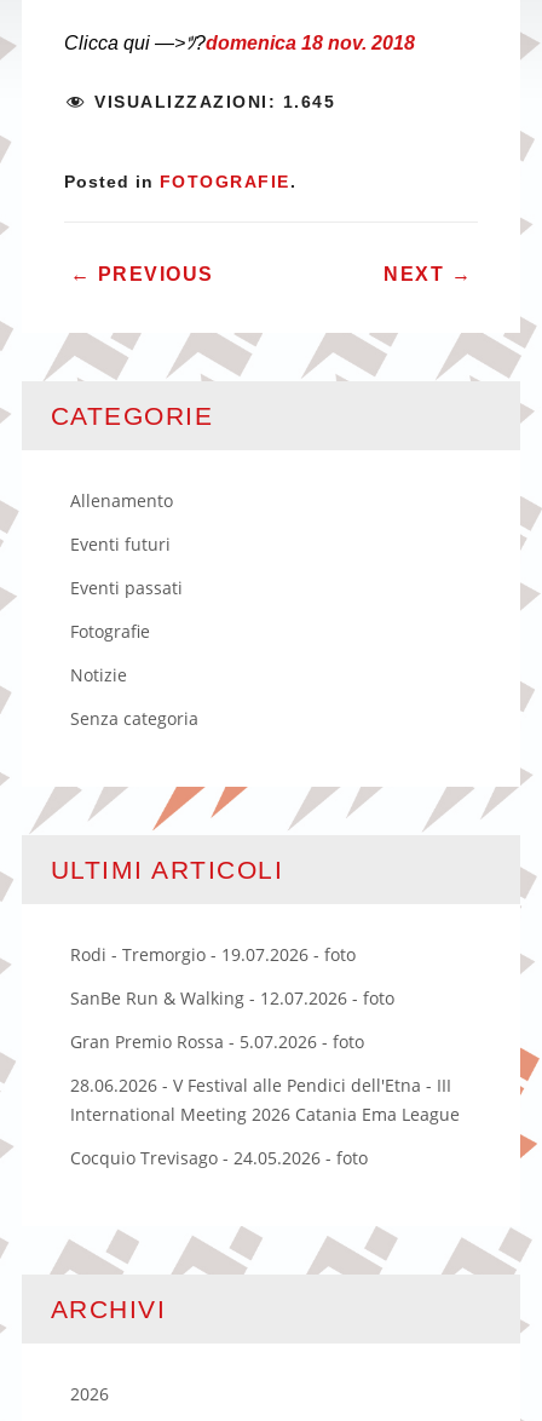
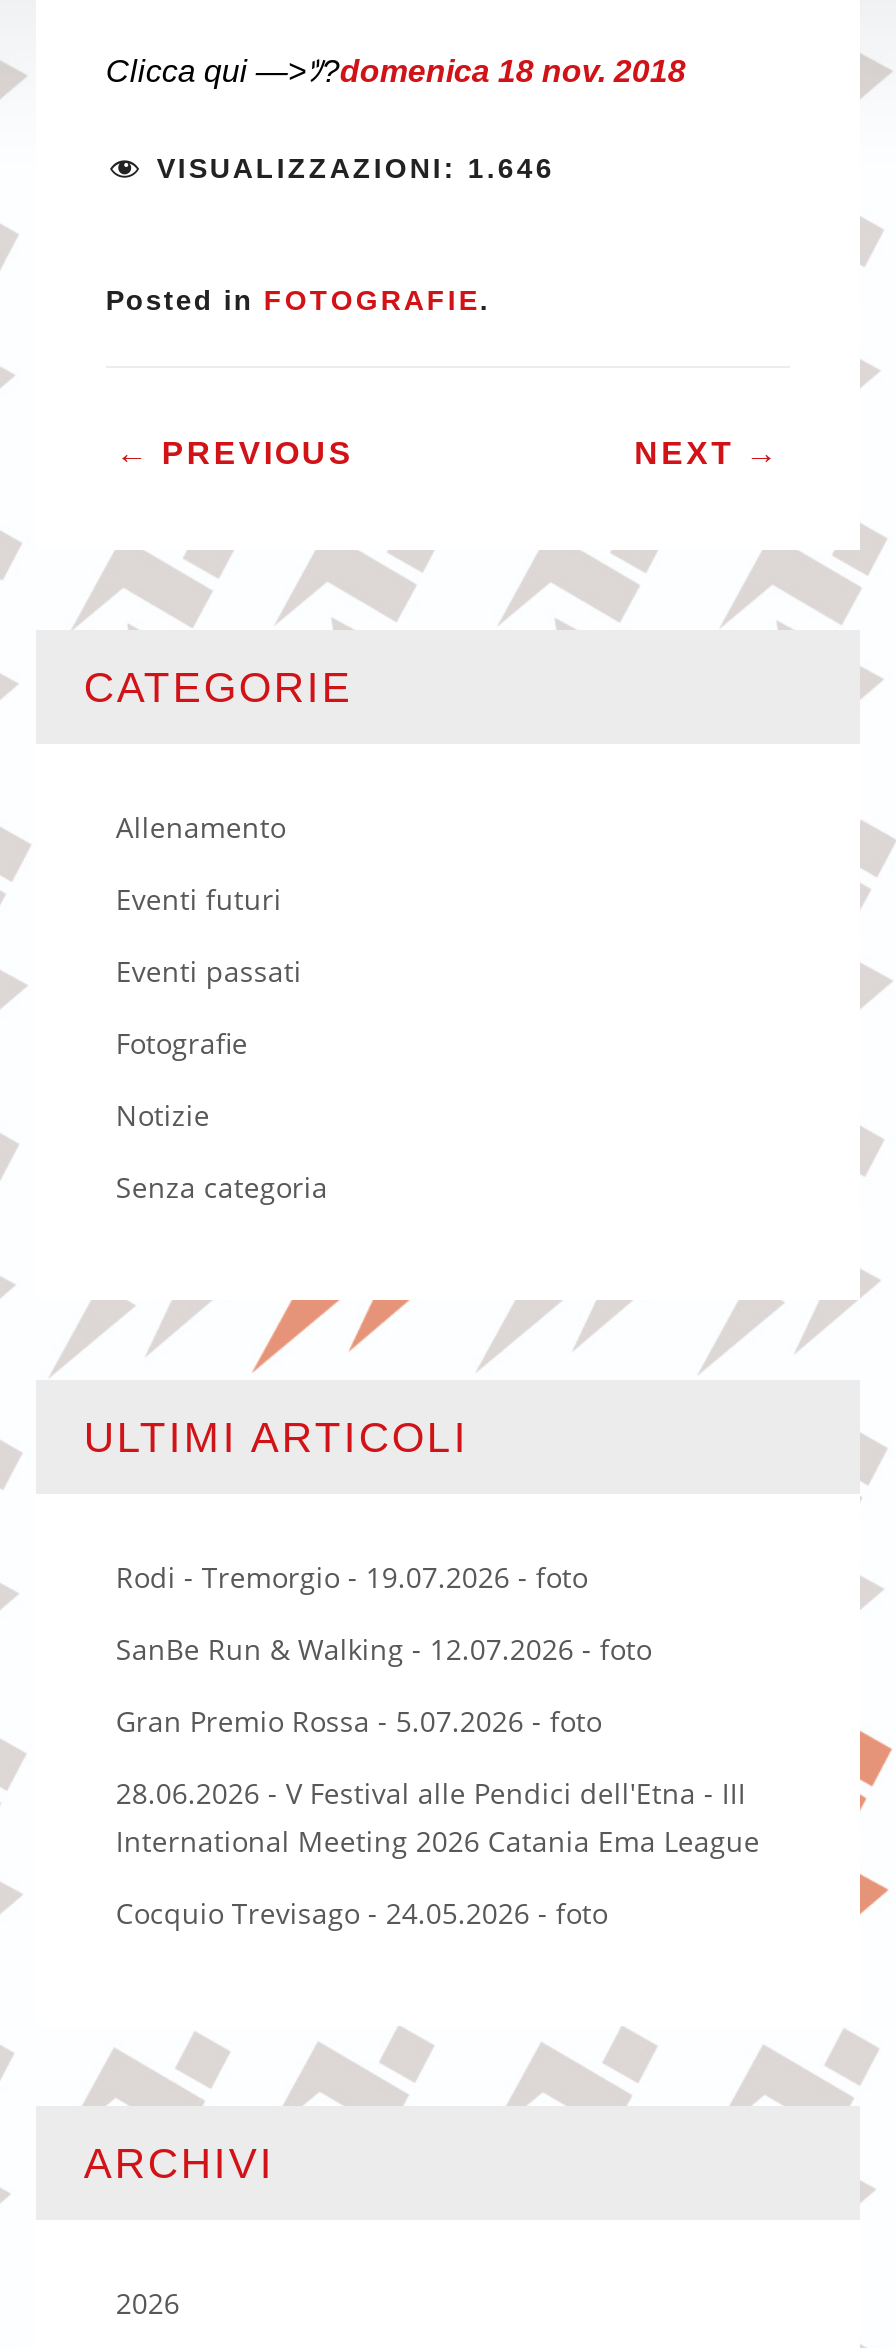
[95,92,336,112] VISUALIZZAZIONI: 1.645 -> [157,153,555,185] VISUALIZZAZIONI: 1.646

